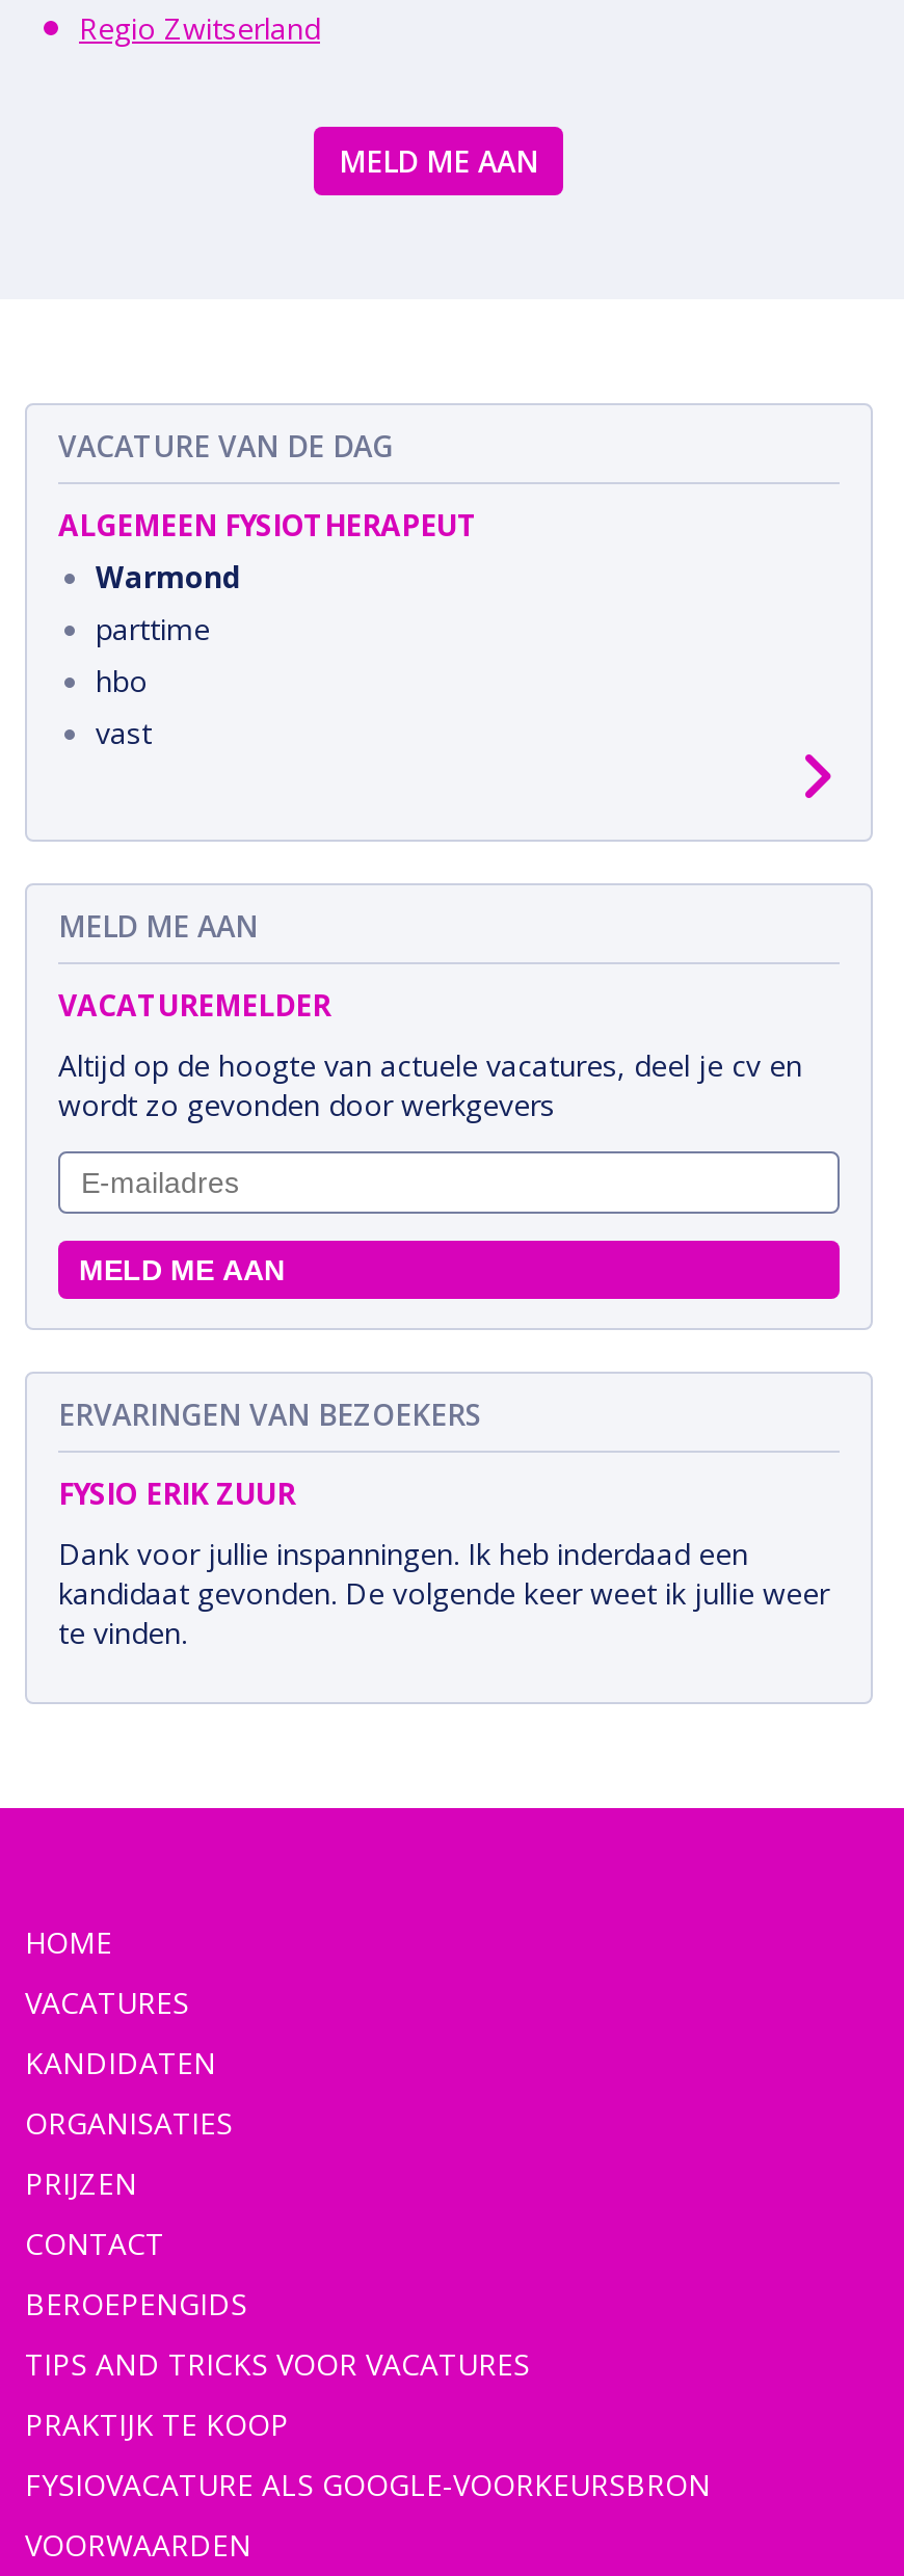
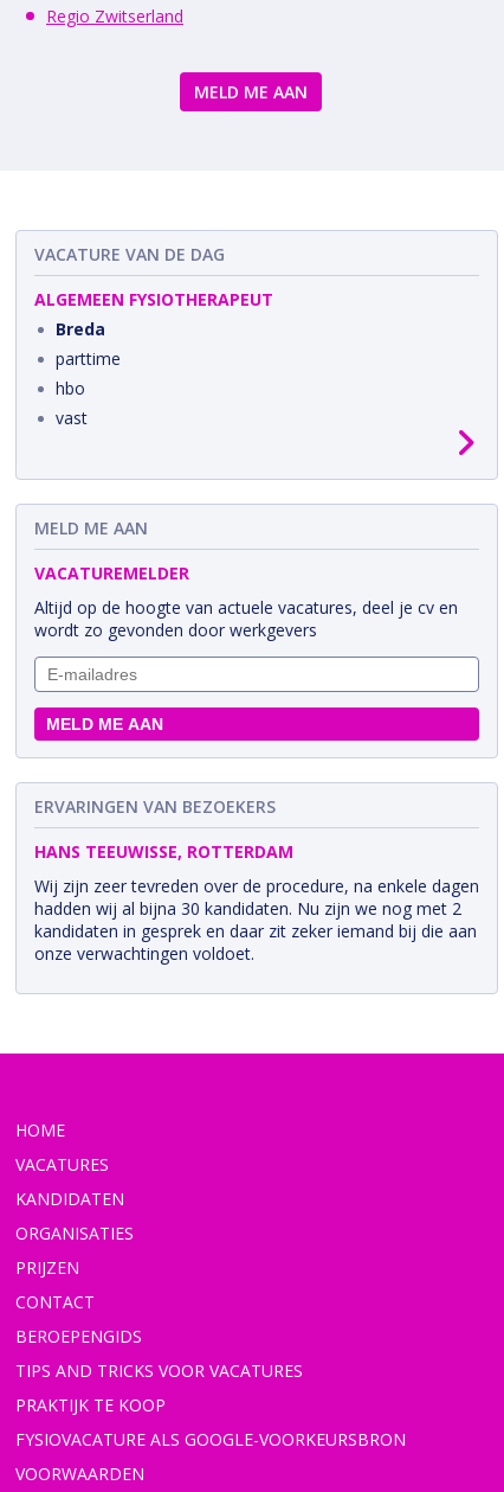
[96,557,241,596] Warmond -> [56,318,105,340] Breda
[58,1473,295,1513] FYSIO ERIK ZUUR -> [34,840,293,863] HANS TEEUWISSE, ROTTERDAM
[58,1534,829,1652] Dank voor jullie inspanningen. Ik heb inderdaad een | kandidaat gevonden. De volgende keer weet ik jullie weer | te vinden. -> [34,875,479,965] Wij zijn zeer tevreden over de procedure, na enkele dagen | hadden wij al bijna 30 kandidaten. Nu zijn we nog met 2 | kandidaten in gesprek en daar zit zeker iemand bij die aan | onze verwachtingen voldoet.

